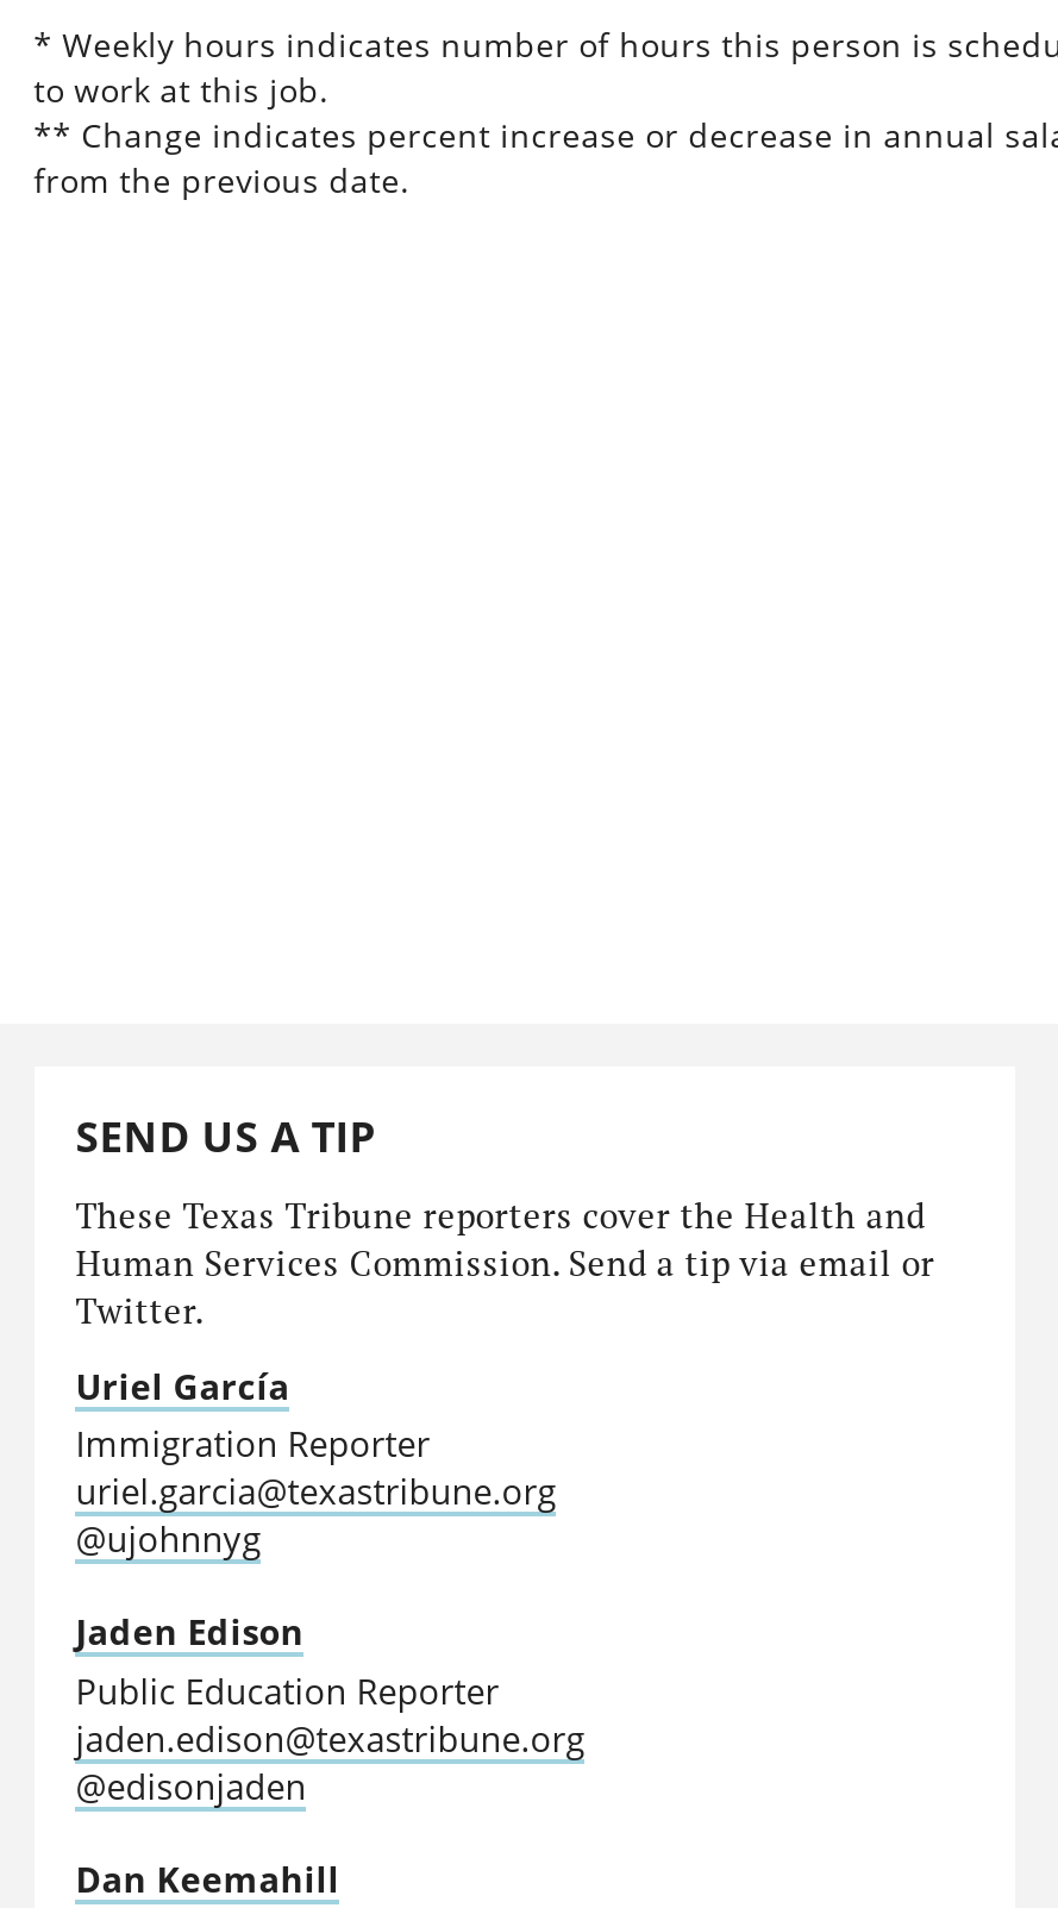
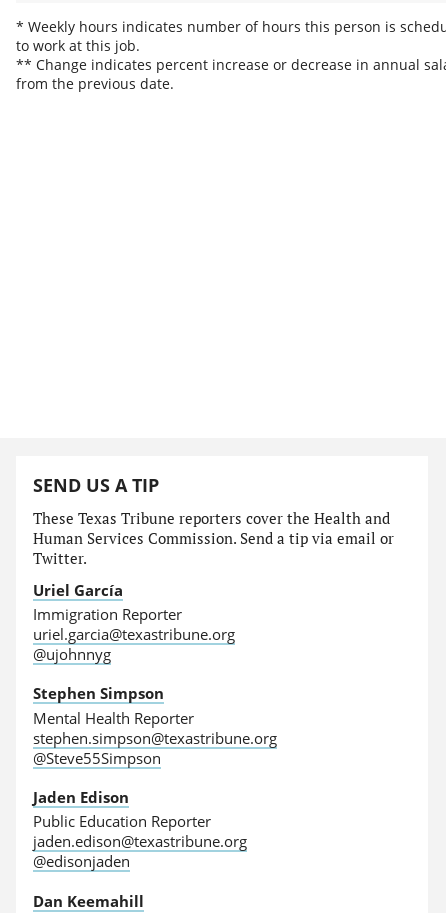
none -> [33,683,277,768] Stephen Simpson | Mental Health Reporter | stephen.simpson@texastribune.org | @Steve55Simpson

